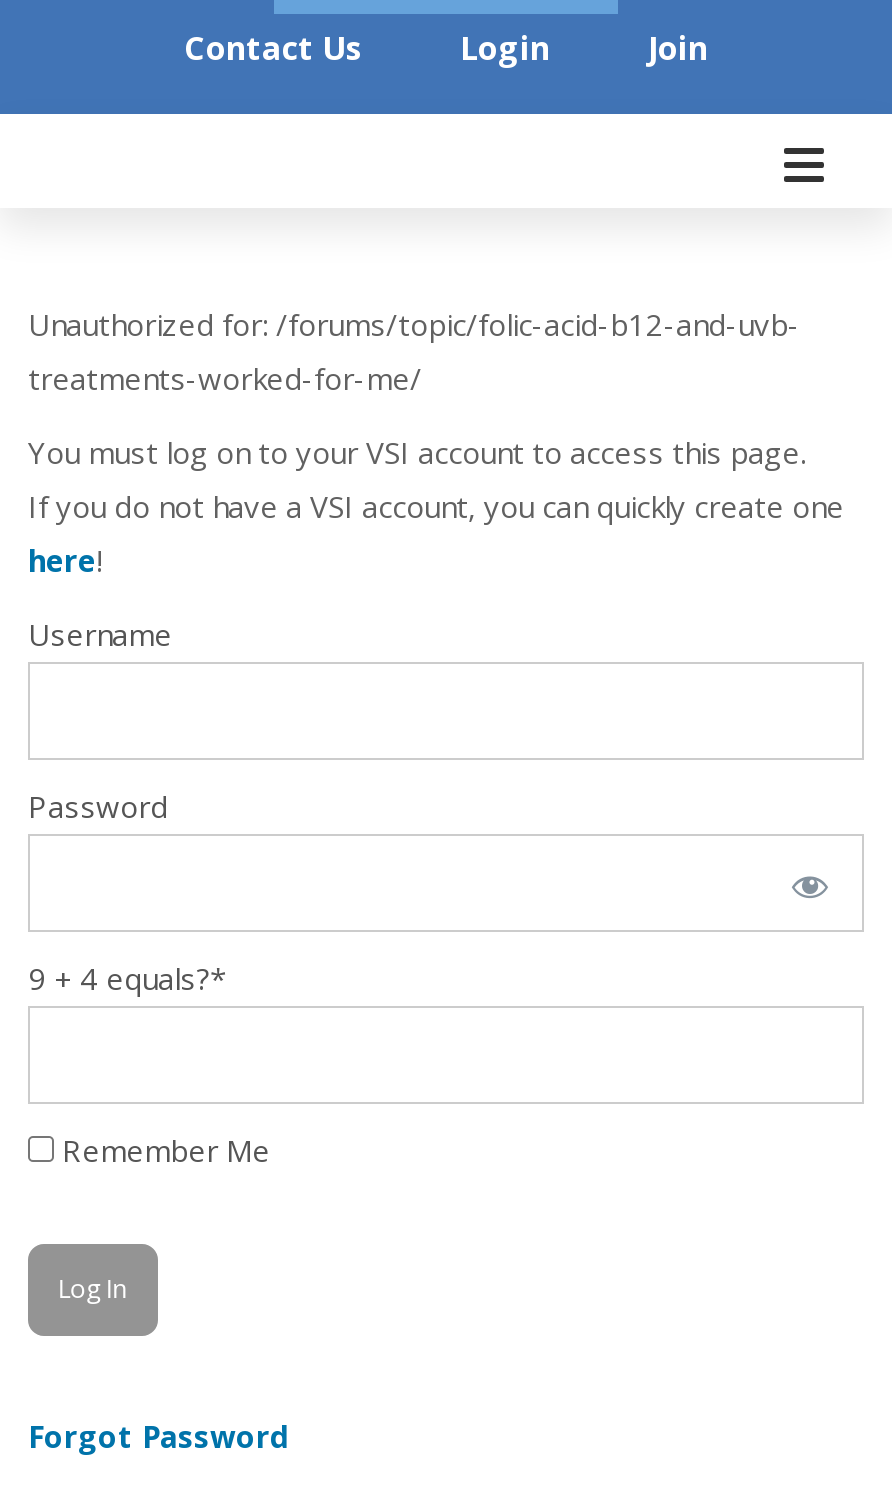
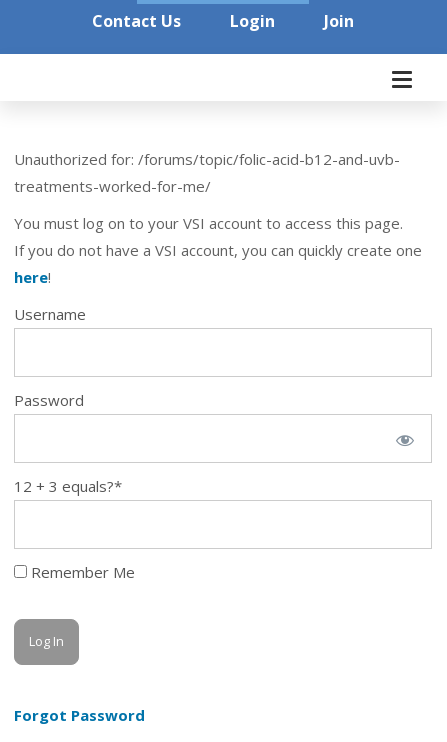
[28,958,226,998] 9 + 4 equals?* -> [14,476,122,496] 12 + 3 equals?*

